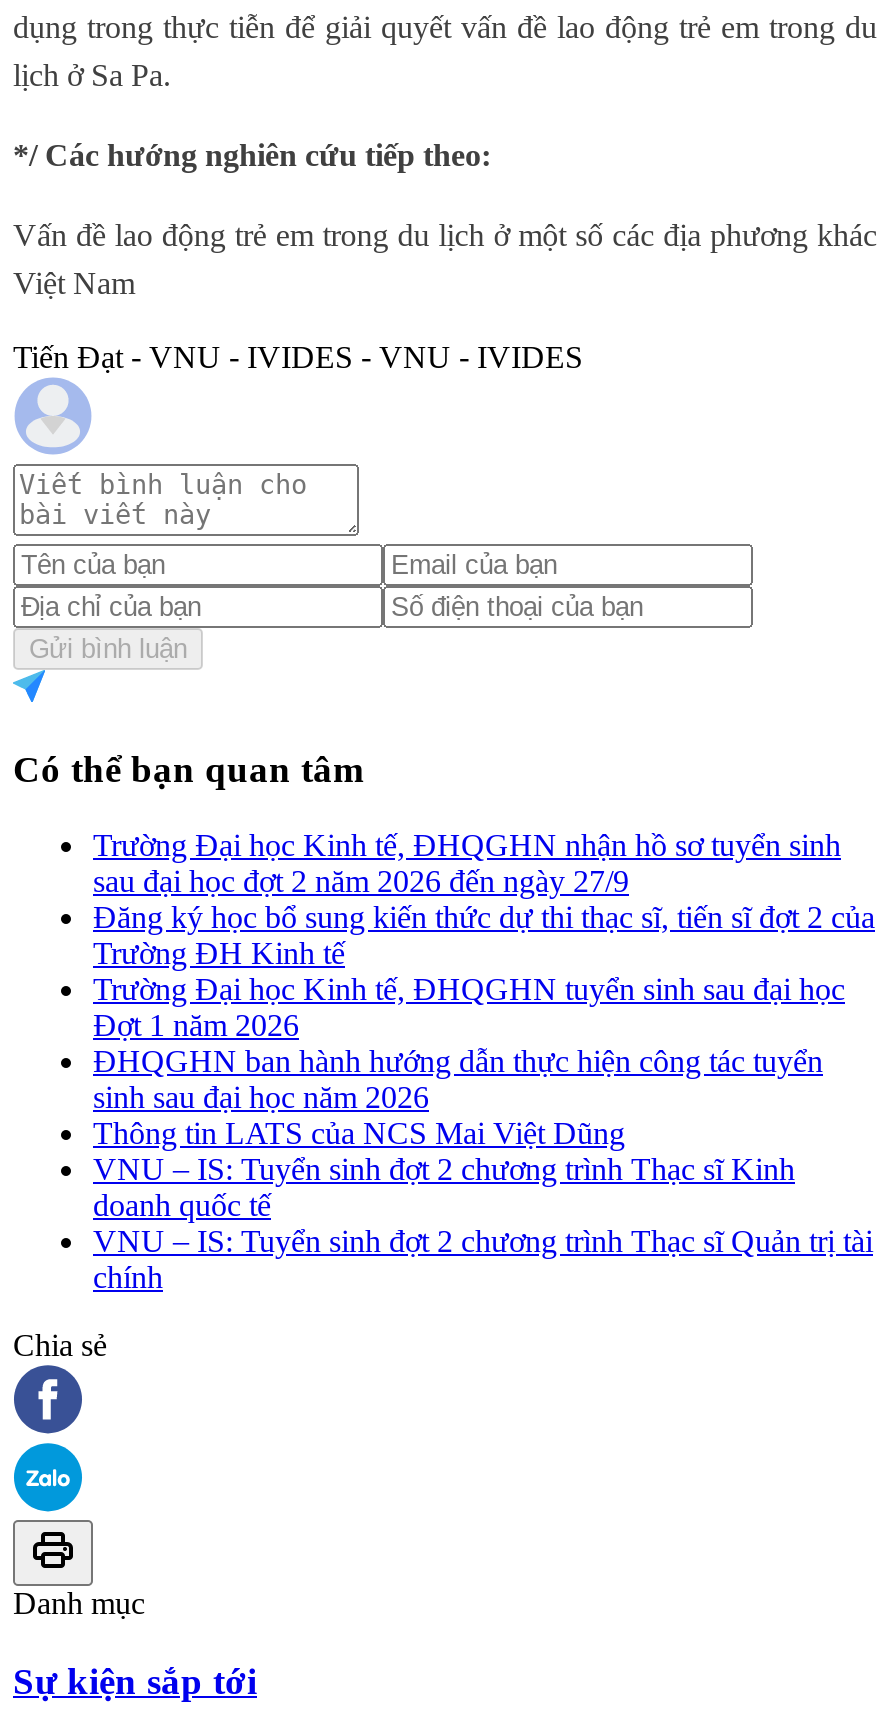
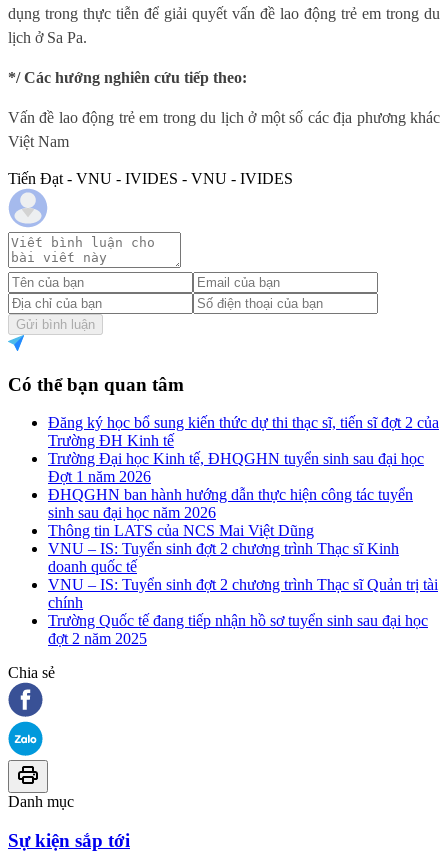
[93,828,841,898] Trường Đại học Kinh tế, ĐHQGHN nhận hồ sơ tuyển sinh | sau đại học đợt 2 năm 2026 đến ngày 27/9 -> none
moved [93,900,875,1294] -> [48,414,439,611]: Đăng ký học bổ sung kiến thức dự thi thạc sĩ, tiến sĩ đợt 2 của | Trường ĐH Kinh tế | Trường Đại học Kinh tế, ĐHQGHN tuyển sinh sau đại học | ... | VNU – IS: Tuyển sinh đợt 2 chương trình Thạc sĩ Quản trị tài | chính
none -> [48,612,428,647] Trường Quốc tế đang tiếp nhận hồ sơ tuyển sinh sau đại học | đợt 2 năm 2025

